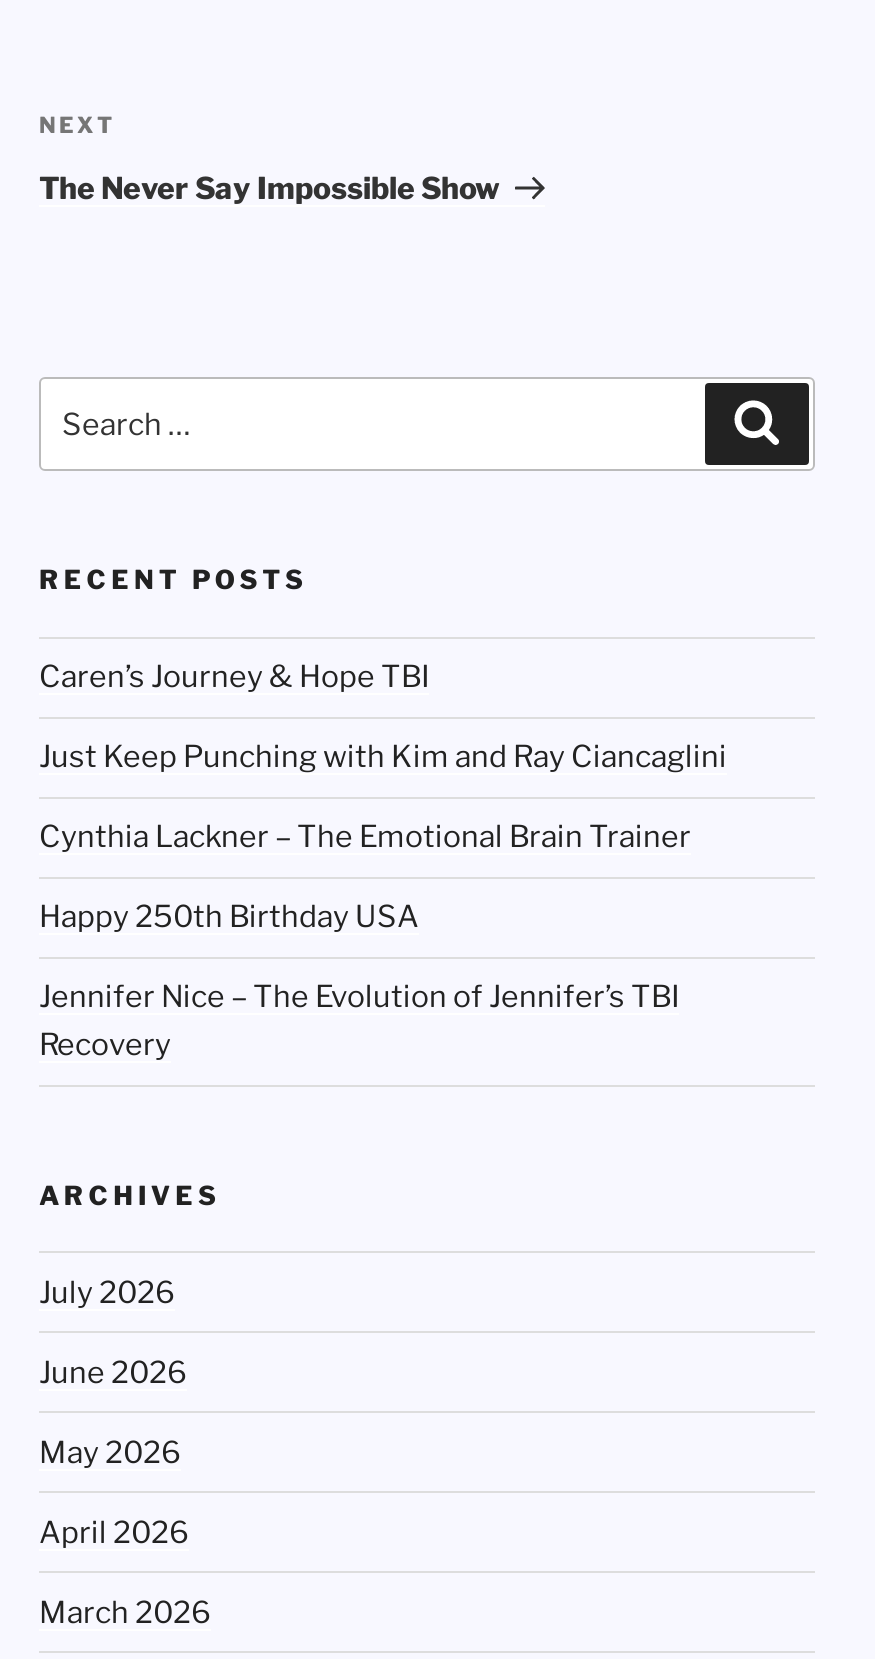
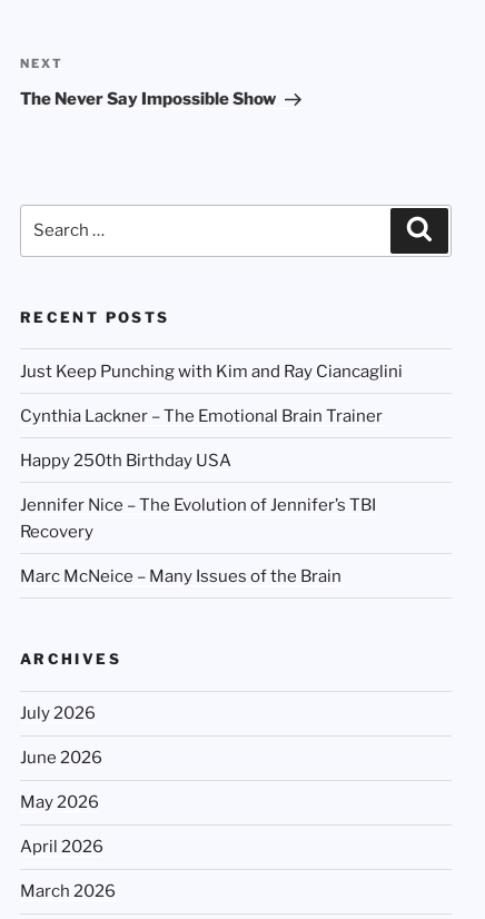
[39,659,429,695] Caren’s Journey & Hope TBI -> none
moved [39,739,727,1063] -> [20,361,403,541]: Just Keep Punching with Kim and Ray Ciancaglini | Cynthia Lackner – The Emotional Brain Trainer | Happy 250th Birthday USA | Jennifer Nice – The Evolution of Jennifer’s TBI | Recovery
none -> [20,566,342,586] Marc McNeice – Many Issues of the Brain

